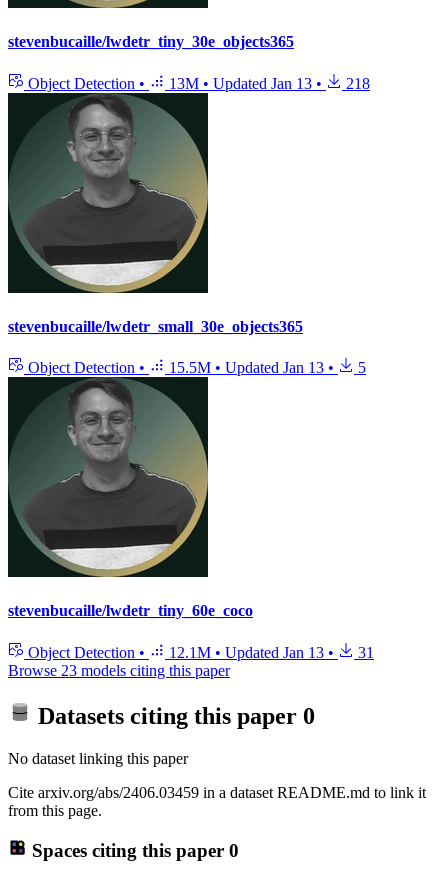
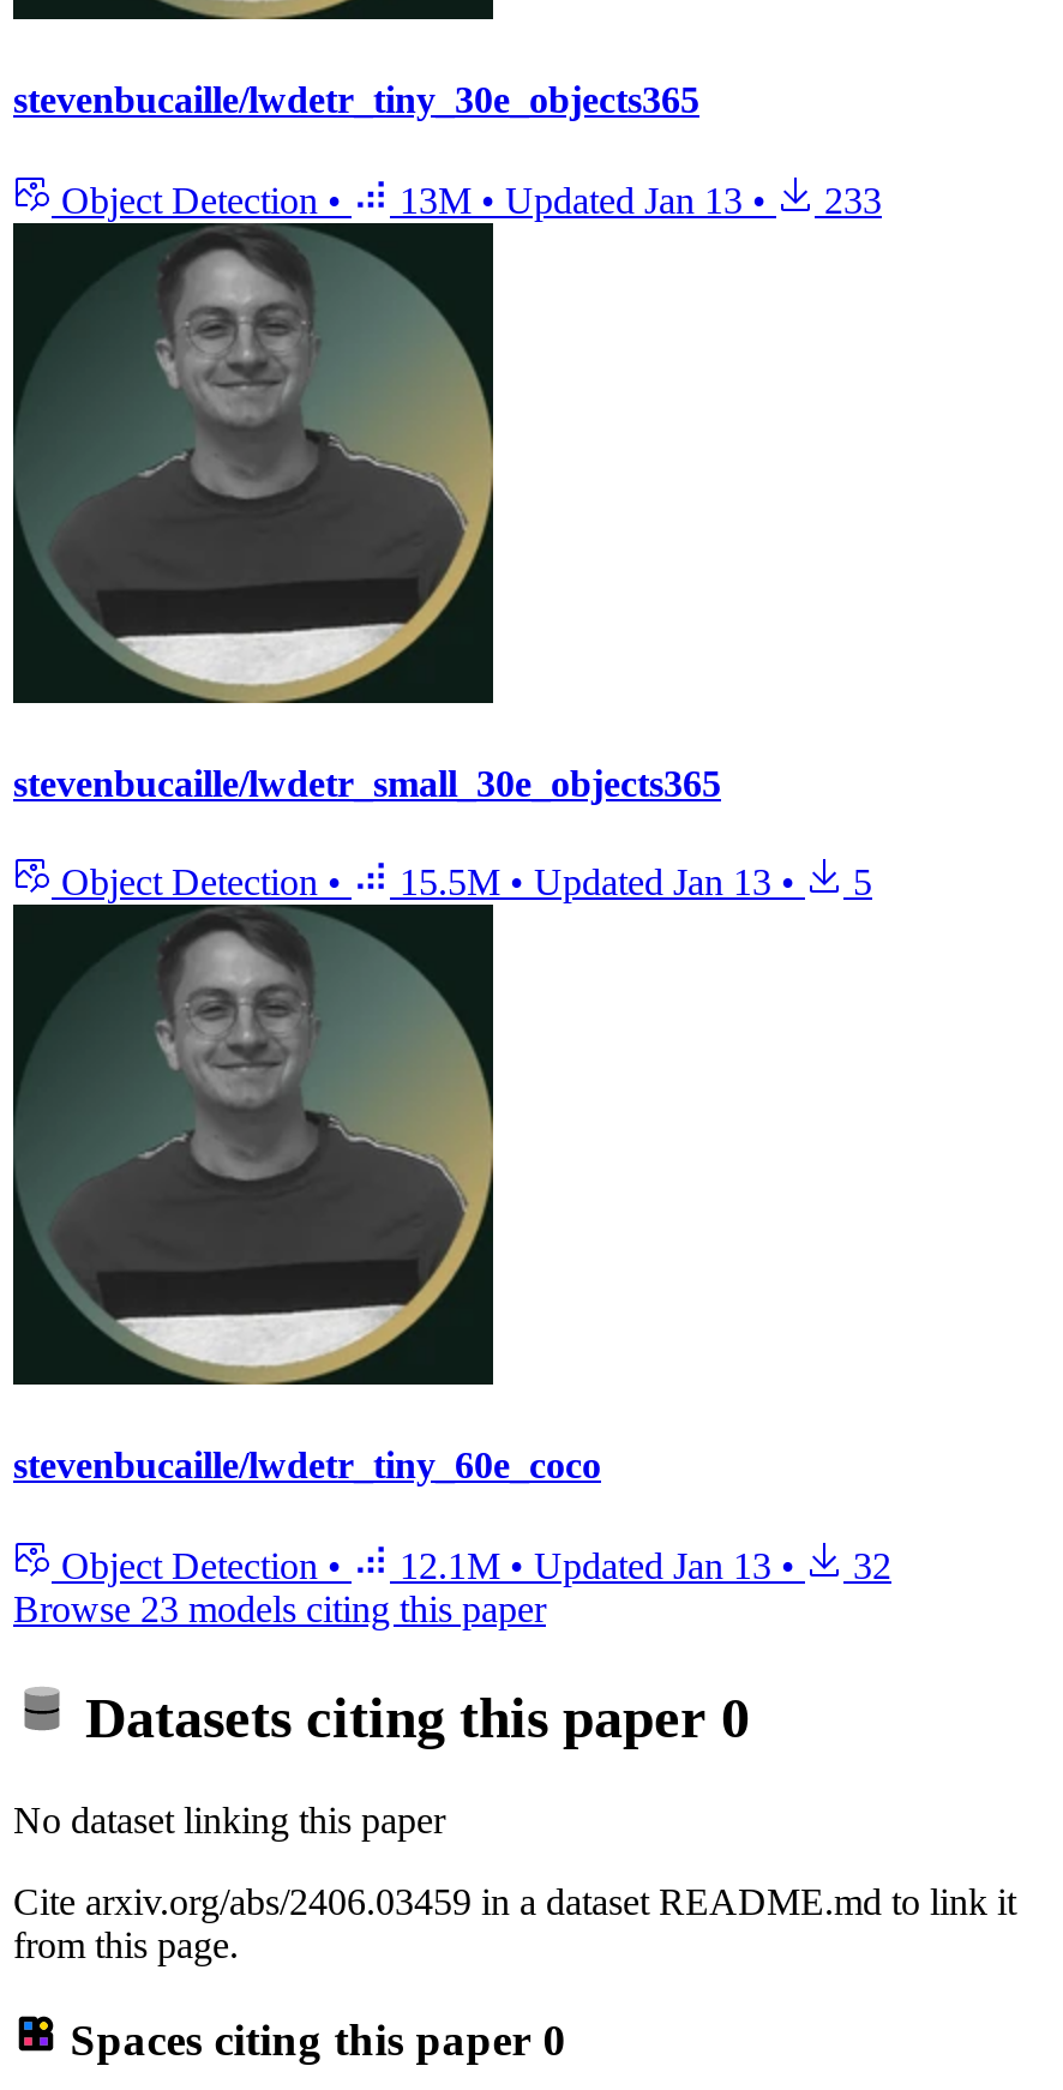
[24,75,370,92] Object Detection • 13M • Updated Jan 13 • 218 -> [52,179,882,220] Object Detection • 13M • Updated Jan 13 • 233
[24,644,374,661] Object Detection • 12.1M • Updated Jan 13 • 31 -> [52,1545,891,1585] Object Detection • 12.1M • Updated Jan 13 • 32

